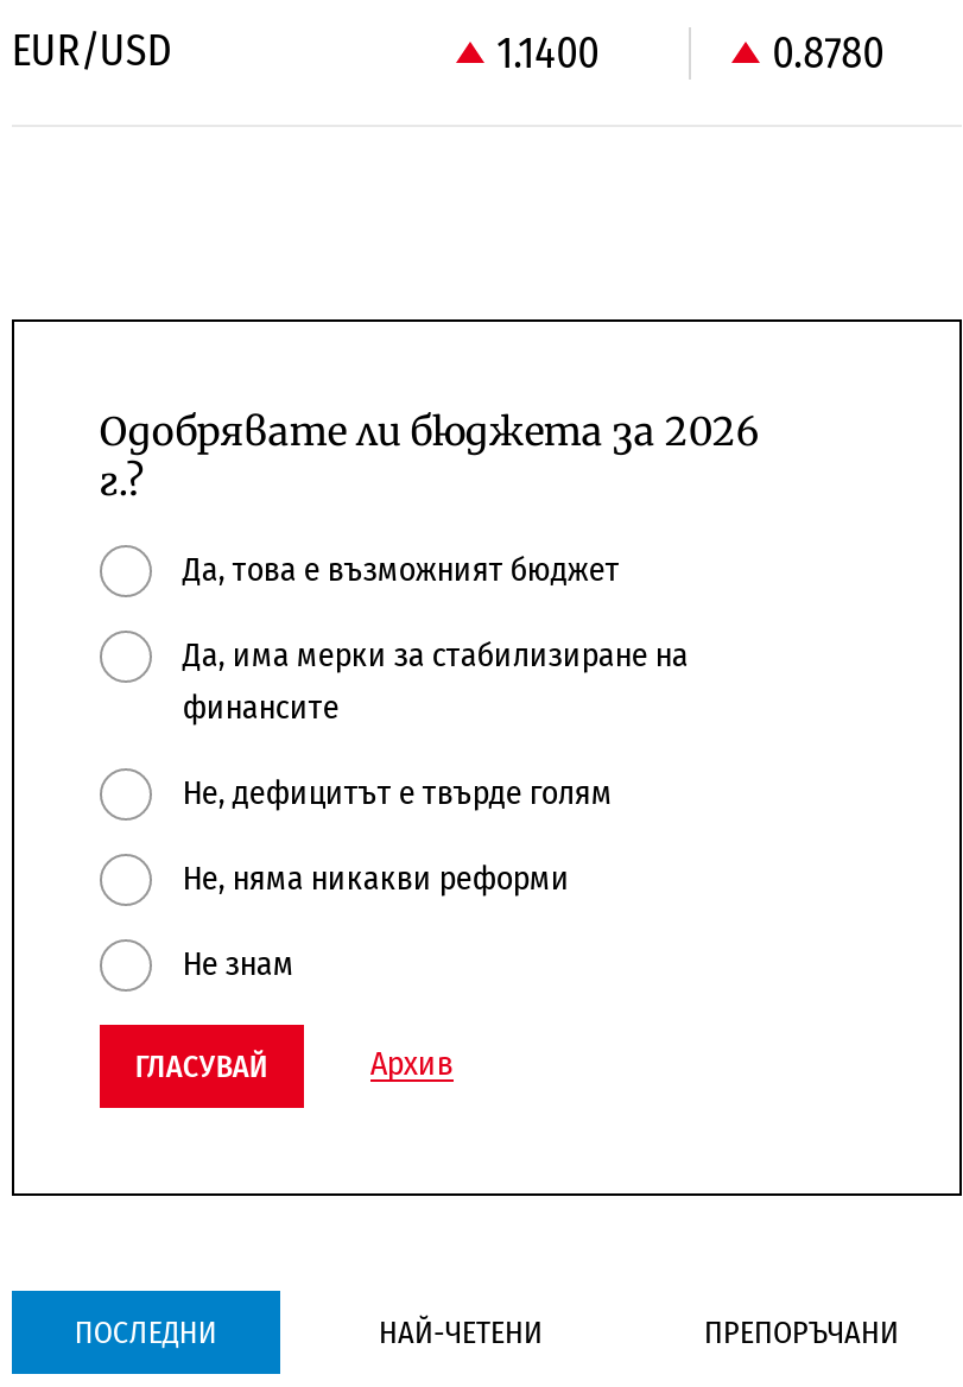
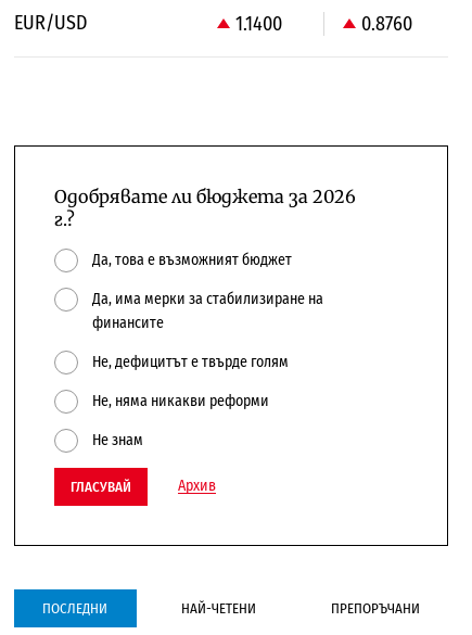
[772,27,884,79] 0.8780 -> [361,12,412,36] 0.8760

